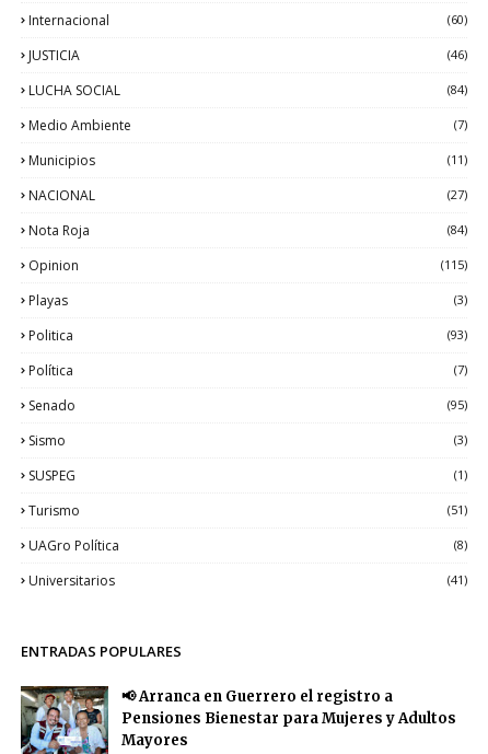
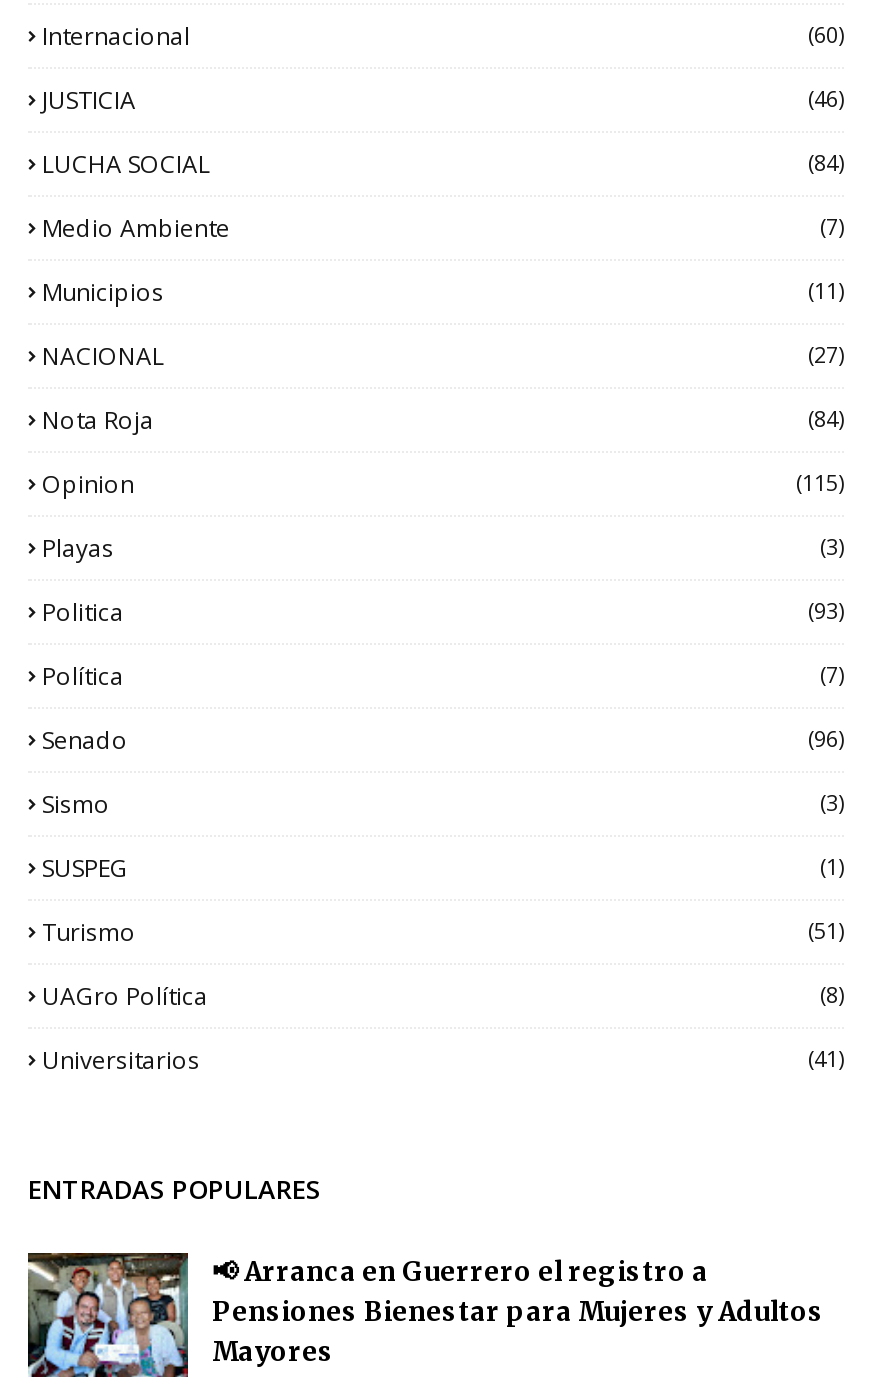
[448,396,467,412] (95) -> [808,722,844,752] (96)

